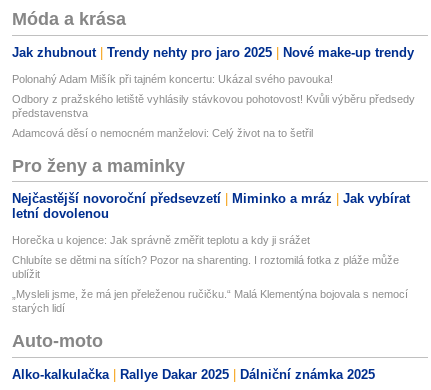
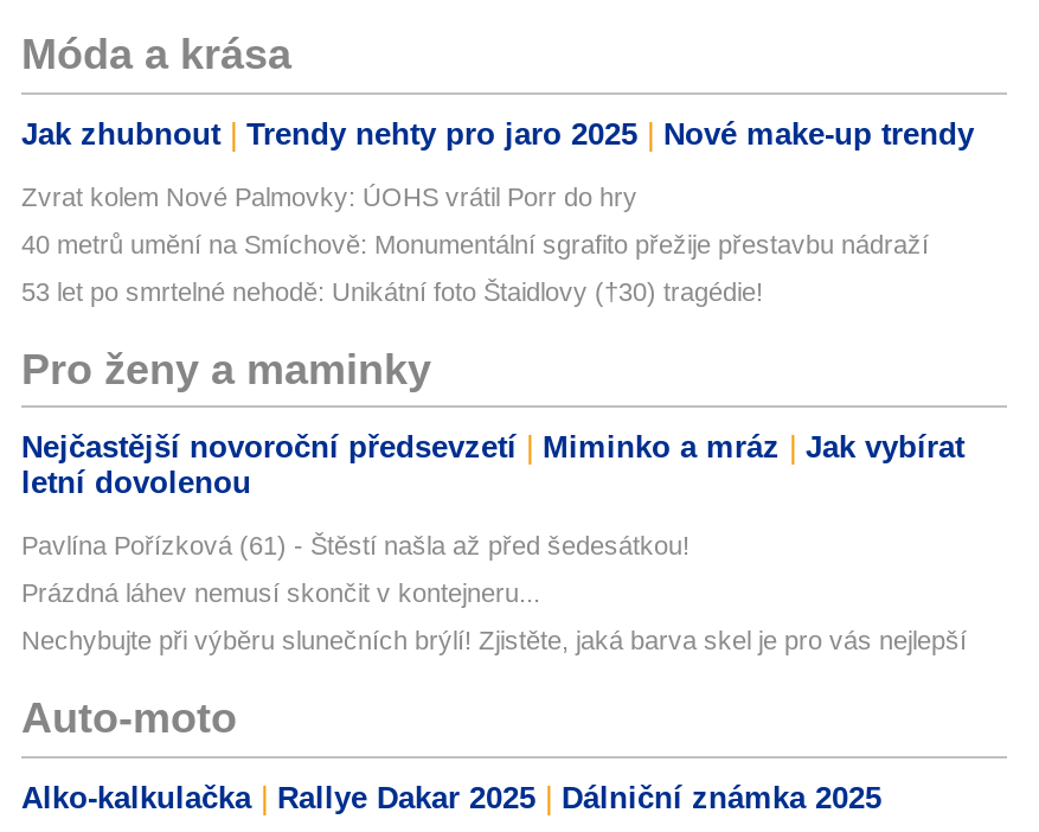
[12,73,333,85] Polonahý Adam Mišík při tajném koncertu: Ukázal svého pavouka! -> [21,182,637,210] Zvrat kolem Nové Palmovky: ÚOHS vrátil Porr do hry
[12,93,415,119] Odbory z pražského letiště vyhlásily stávkovou pohotovost! Kvůli výběru předsedy | představenstva -> [21,229,929,257] 40 metrů umění na Smíchově: Monumentální sgrafito přežije přestavbu nádraží
[12,127,313,139] Adamcová děsí o nemocném manželovi: Celý život na to šetřil -> [21,276,763,305] 53 let po smrtelné nehodě: Unikátní foto Štaidlovy (†30) tragédie!
[12,234,310,246] Horečka u kojence: Jak správně změřit teplotu a kdy ji srážet -> [21,531,690,560] Pavlína Pořízková (61) - Štěstí našla až před šedesátkou!
[12,254,399,280] Chlubíte se dětmi na sítích? Pozor na sharenting. I roztomilá fotka z pláže může | ublížit -> [21,579,540,607] Prázdná láhev nemusí skončit v kontejneru...
[12,288,408,314] „Mysleli jsme, že má jen přeleženou ručičku.“ Malá Klementýna bojovala s nemocí | starých lidí -> [21,626,967,654] Nechybujte při výběru slunečních brýlí! Zjistěte, jaká barva skel je pro vás nejlepší

